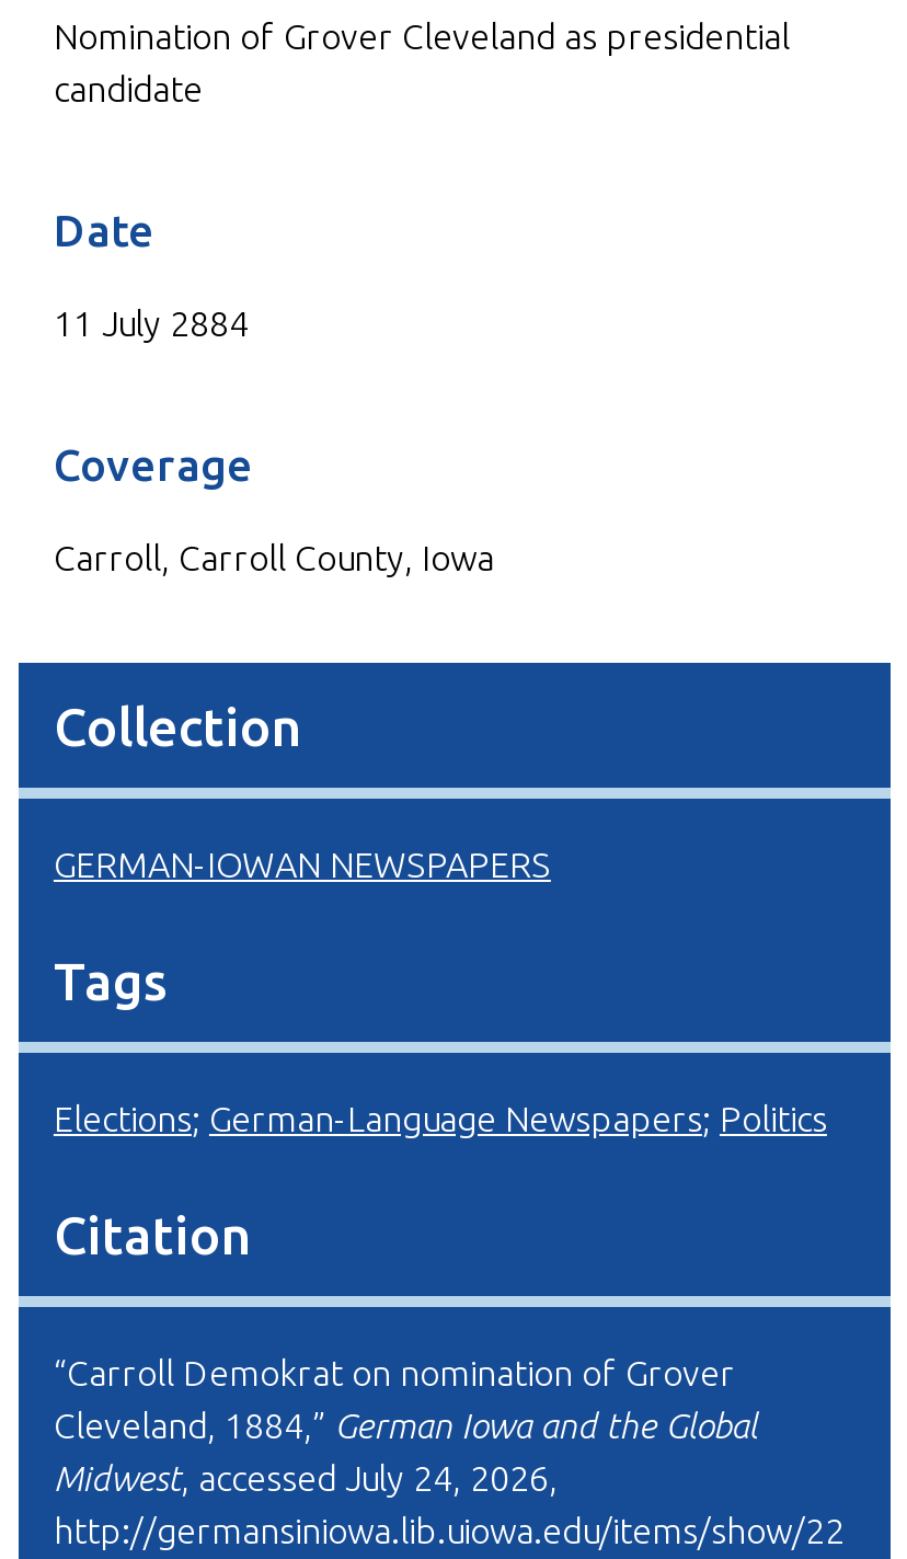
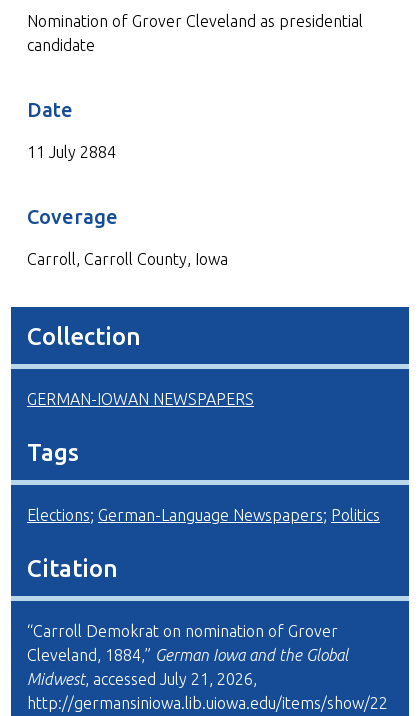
[54,1458,558,1497] Midwest, accessed July 24, 2026, -> [27,670,257,688] Midwest, accessed July 21, 2026,

